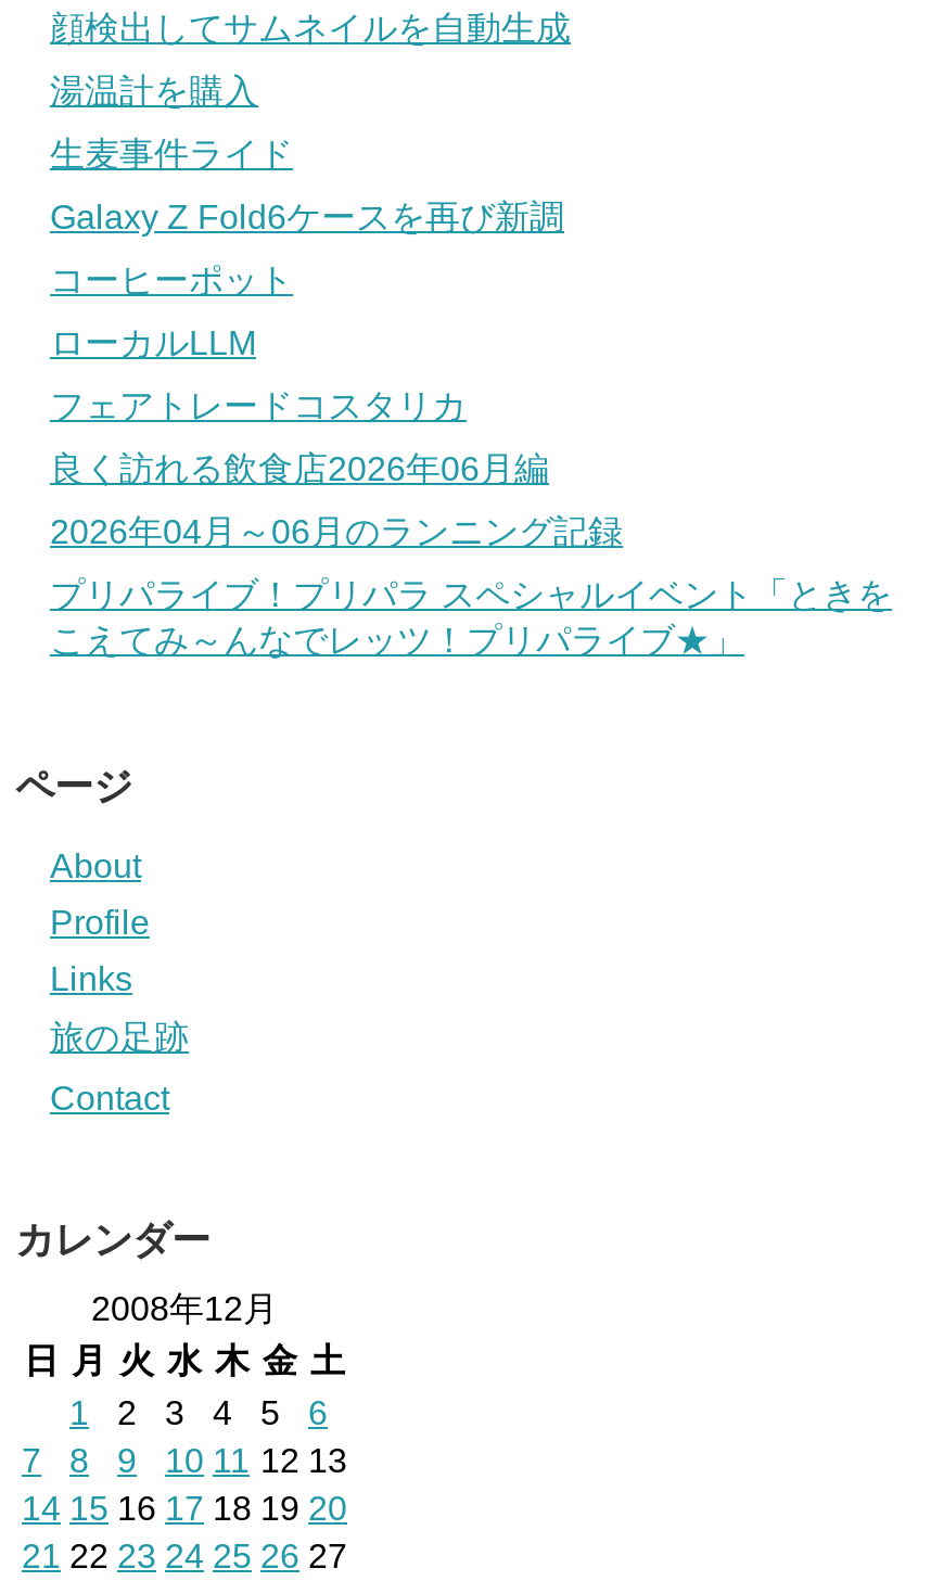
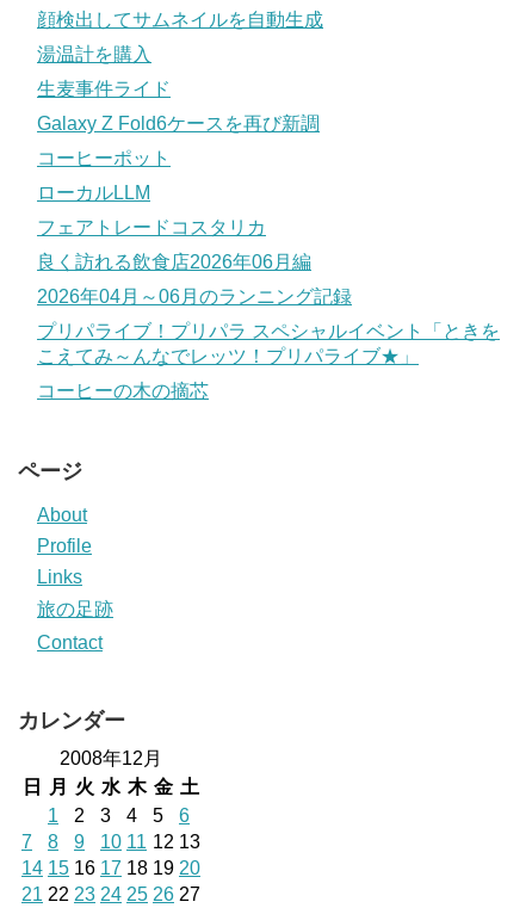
none -> [37,380,209,401] コーヒーの木の摘芯

